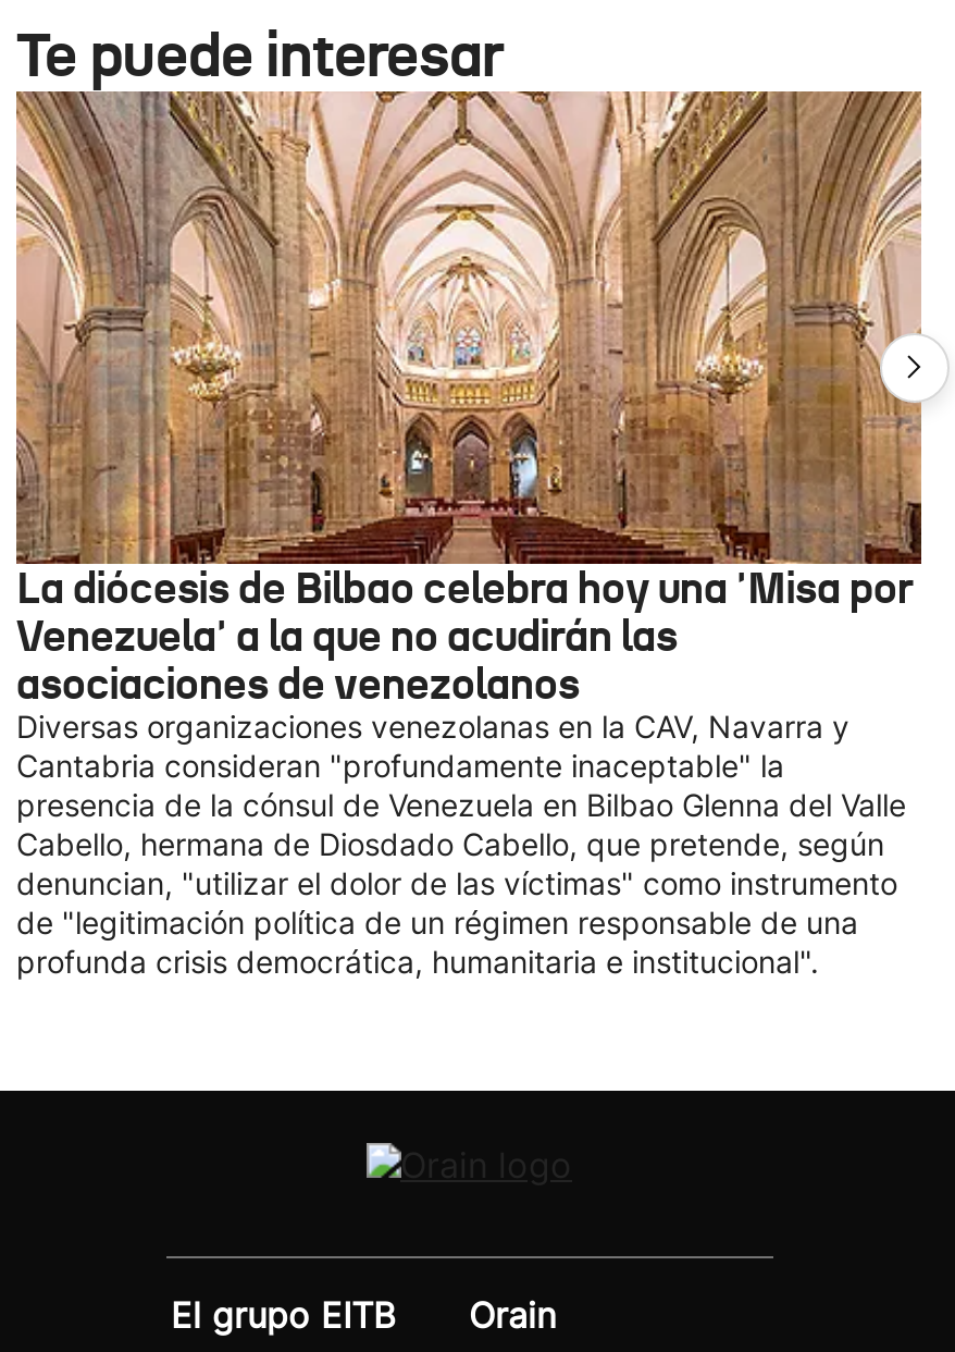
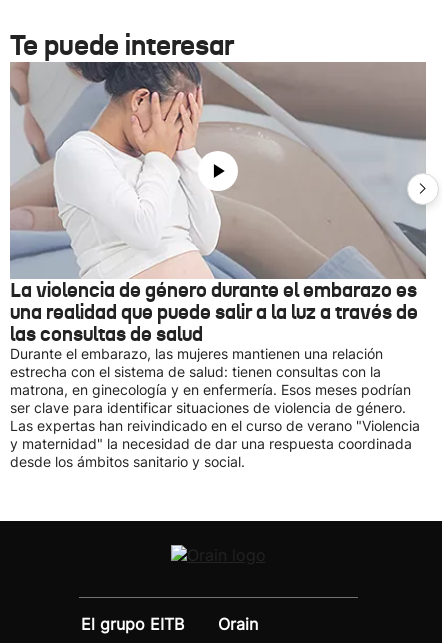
[14,91,923,980] [image] | La diócesis de Bilbao celebra hoy una 'Misa por | Venezuela' a la que no acudirán las | asociaciones de venezolanos | Diversas organizaciones venezolanas en la CAV, Navarra y | Cantabria consideran "profundamente inaceptable" la | presencia de la cónsul de Venezuela en Bilbao Glenna del Valle | Cabello, hermana de Diosdado Cabello, que pretende, según | denuncian, "utilizar el dolor de las víctimas" como instrumento | de "legitimación política de un régimen responsable de una | profunda crisis democrática, humanitaria e institucional". -> [10,62,427,470] [image] | La violencia de género durante el embarazo es | una realidad que puede salir a la luz a través de | las consultas de salud | Durante el embarazo, las mujeres mantienen una relación | estrecha con el sistema de salud: tienen consultas con la | matrona, en ginecología y en enfermería. Esos meses podrían | ser clave para identificar situaciones de violencia de género. | Las expertas han reivindicado en el curso de verano "Violencia | y maternidad" la necesidad de dar una respuesta coordinada | desde los ámbitos sanitario y social.

